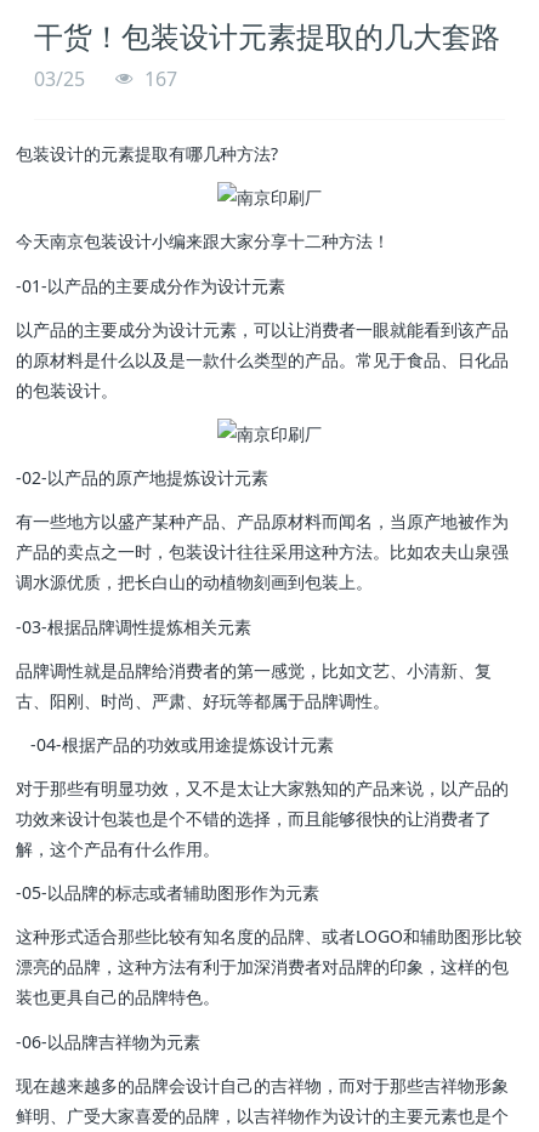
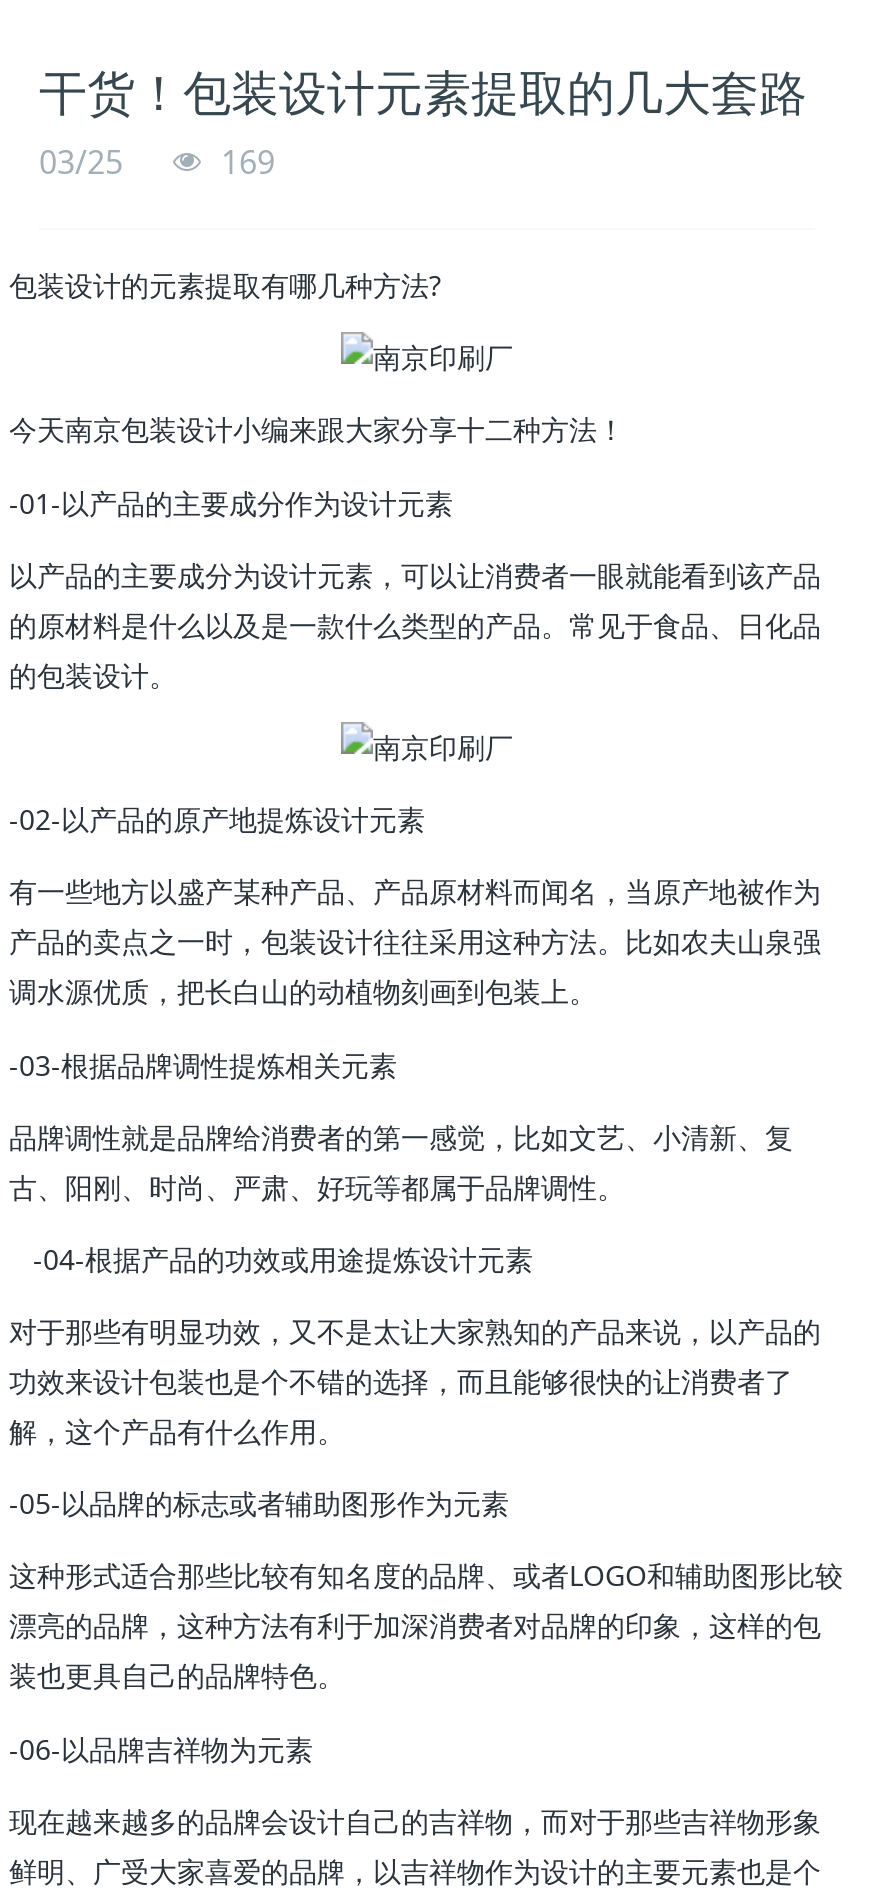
[144,66,177,92] 167 -> [221,140,275,184] 169

